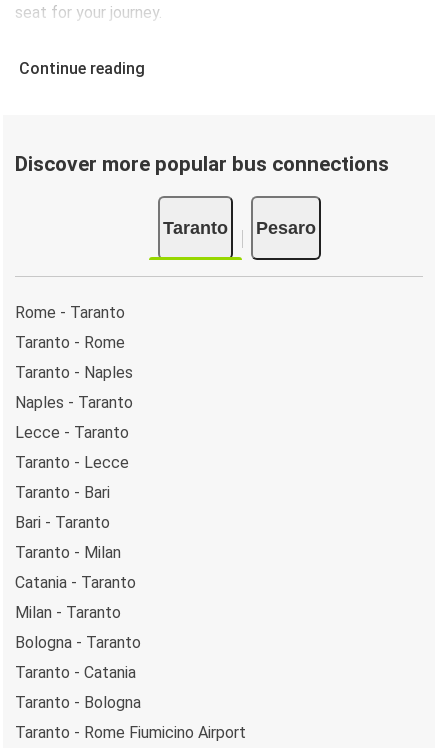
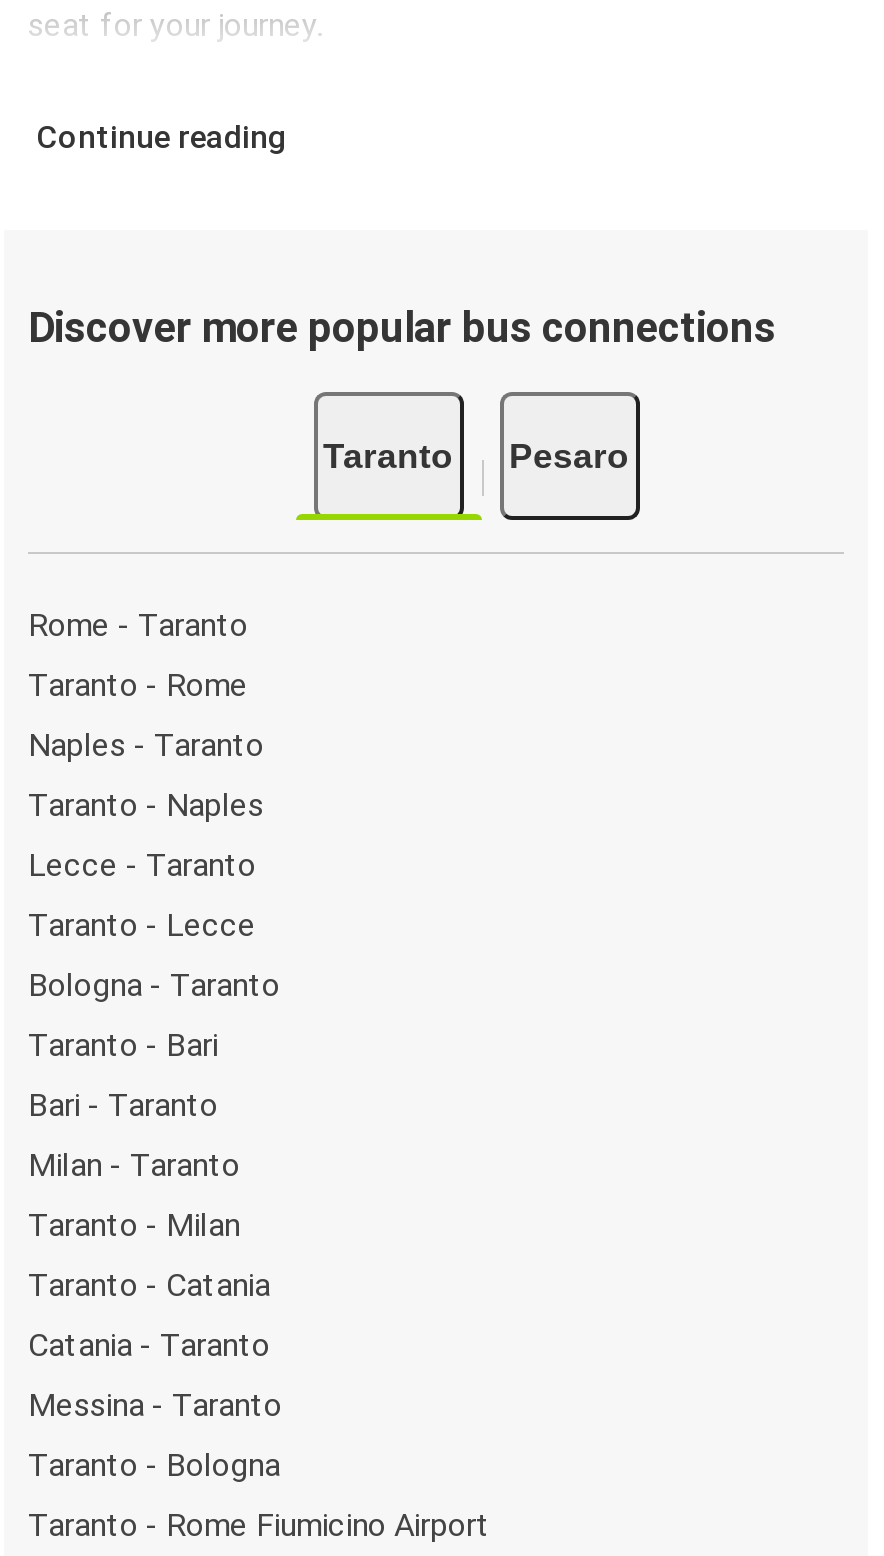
moved [15,392,133,411] -> [28,725,264,763]: Naples - Taranto
moved [15,542,121,561] -> [28,1205,240,1243]: Taranto - Milan
moved [15,572,136,591] -> [28,1325,270,1363]: Catania - Taranto
none -> [28,1385,282,1423] Messina - Taranto
moved [15,602,121,621] -> [28,1145,240,1183]: Milan - Taranto
moved [15,632,141,651] -> [28,965,280,1003]: Bologna - Taranto
moved [15,662,136,681] -> [28,1265,270,1303]: Taranto - Catania

